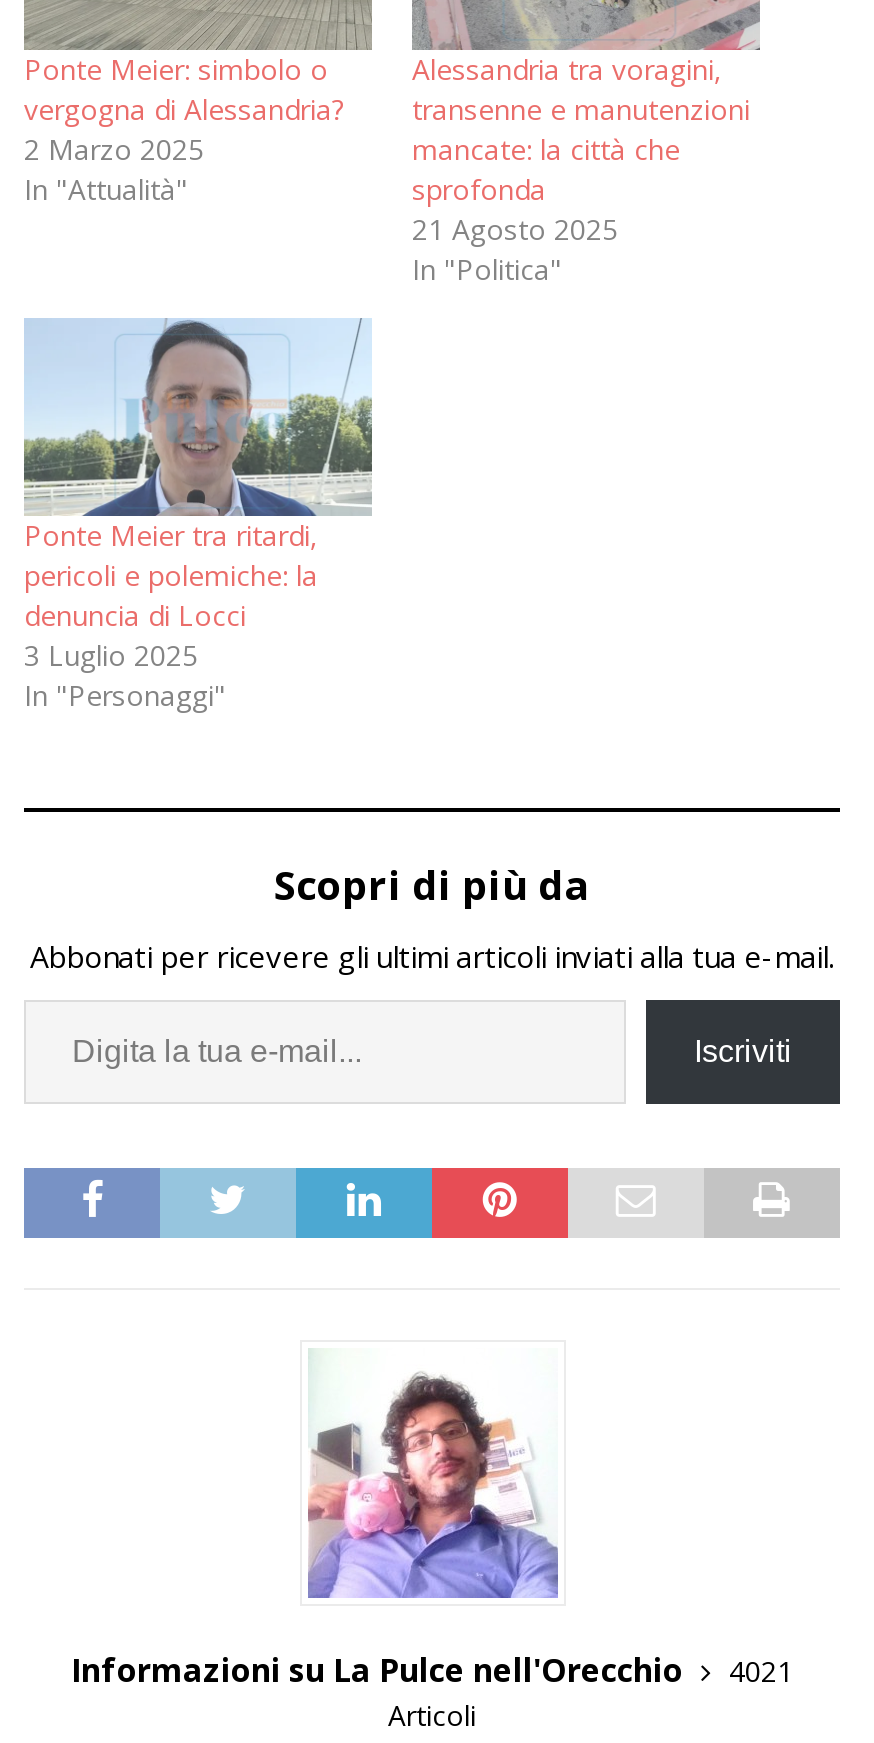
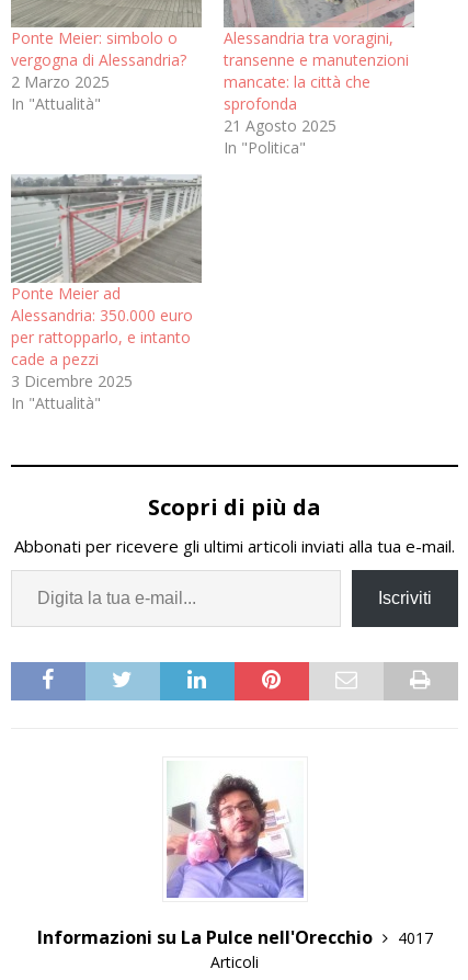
[24,318,372,714] [image] | Ponte Meier tra ritardi, | pericoli e polemiche: la | denuncia di Locci | 3 Luglio 2025 | In "Personaggi" -> [10,174,203,413] [image] | Ponte Meier ad | Alessandria: 350.000 euro | per rattopparlo, e intanto | cade a pezzi | 3 Dicembre 2025 | In "Attualità"
[71,1648,793,1692] Informazioni su La Pulce nell'Orecchio 4021 -> [37,925,432,950] Informazioni su La Pulce nell'Orecchio 4017

